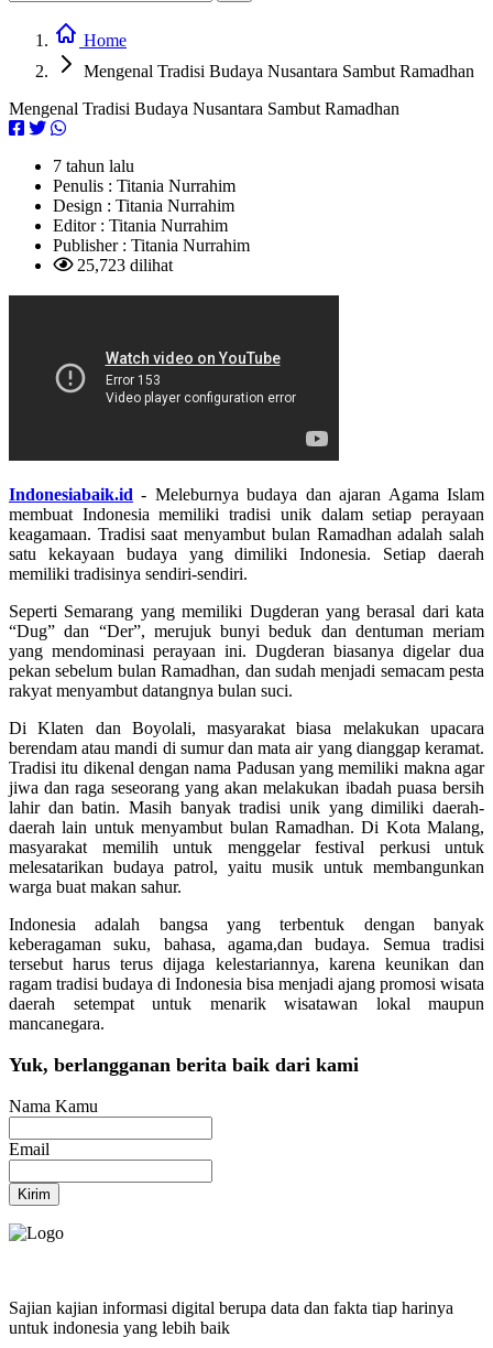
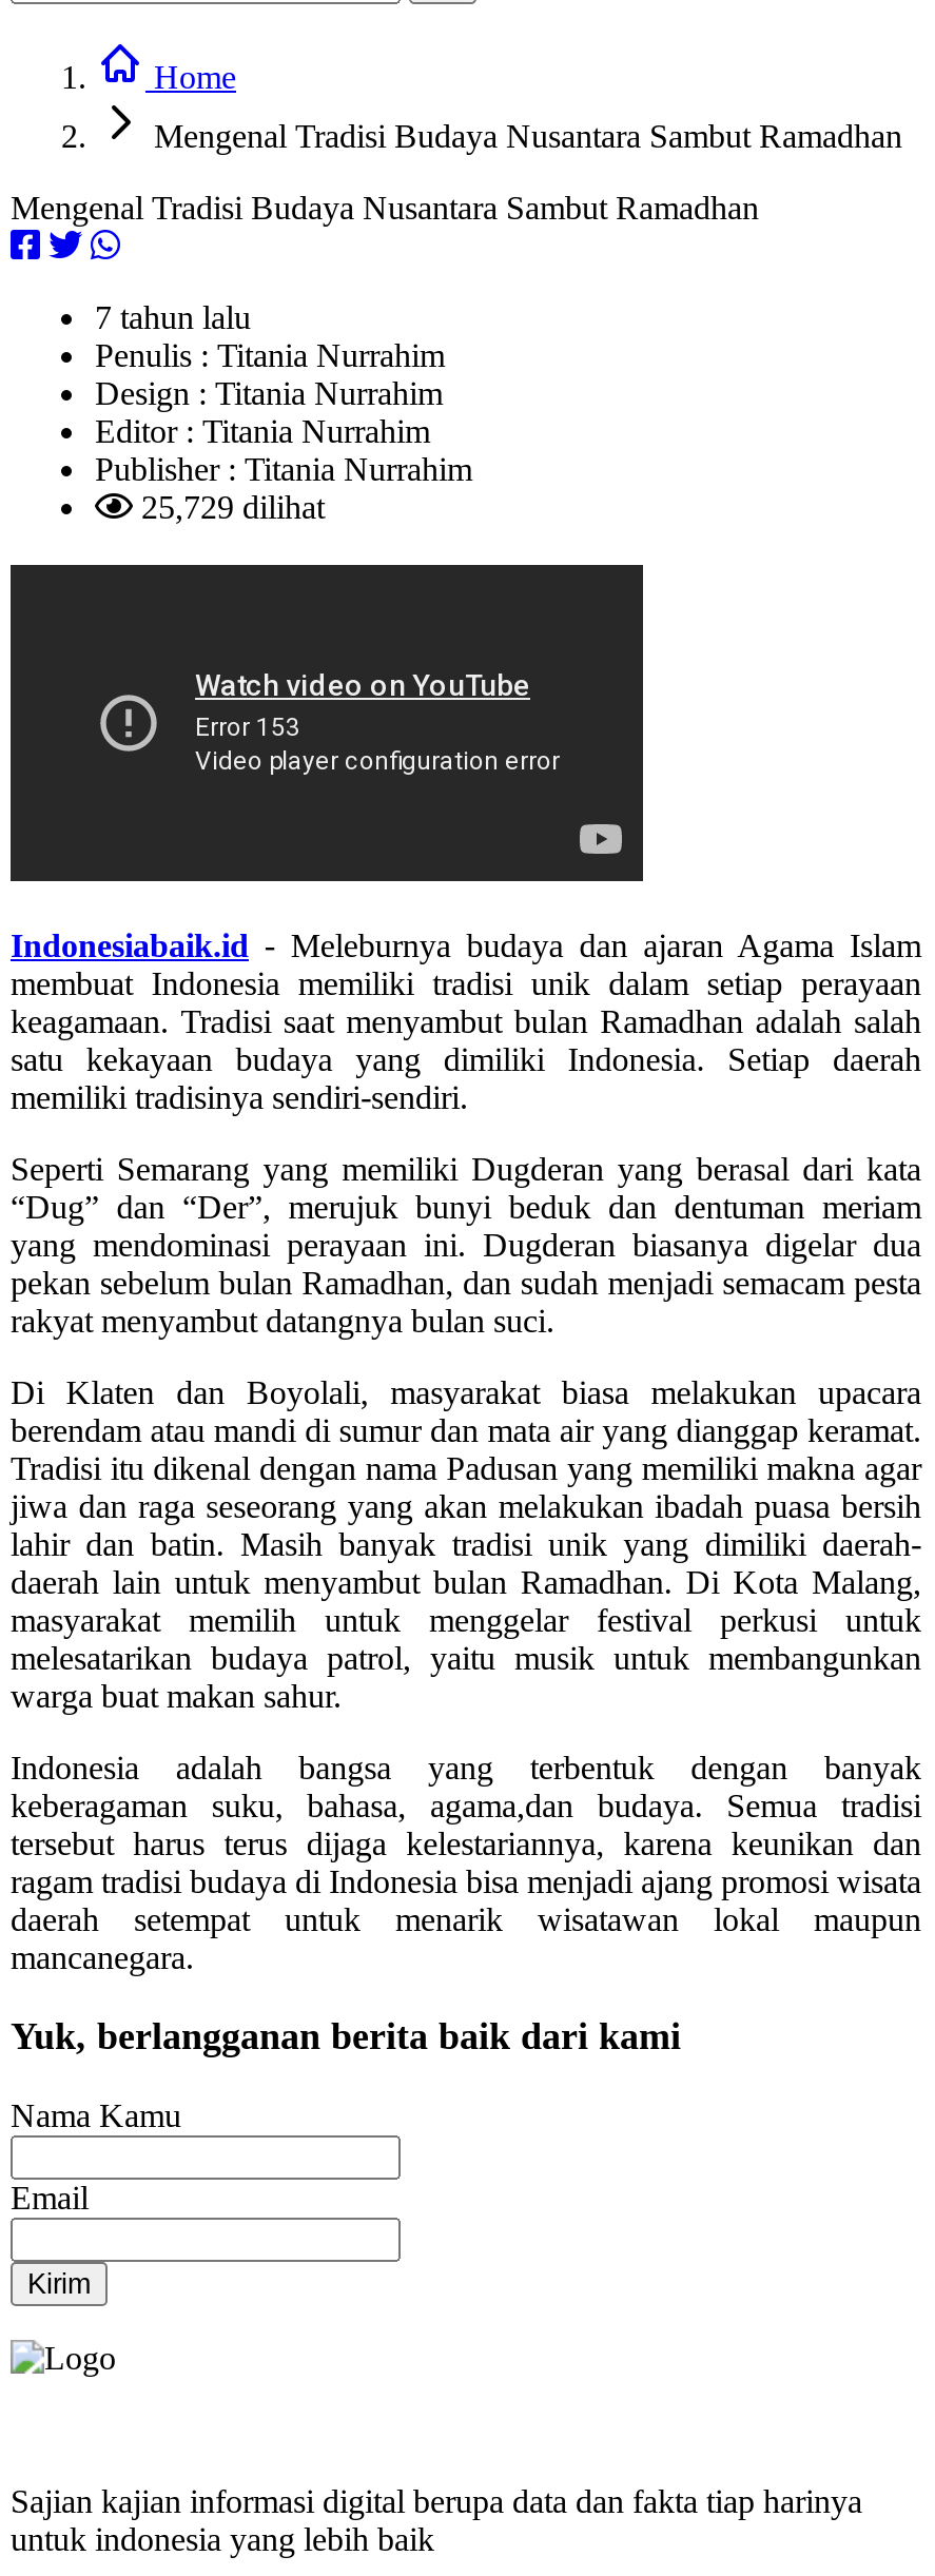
[73,256,173,274] 25,723 dilihat -> [133,489,325,525] 25,729 dilihat

